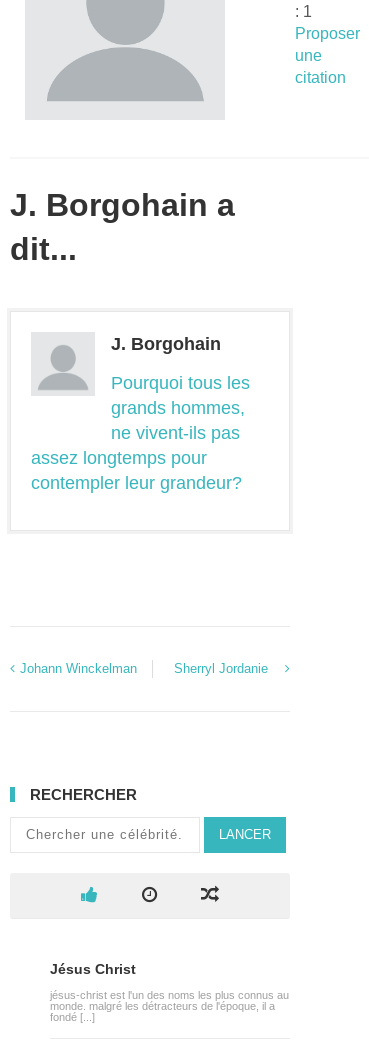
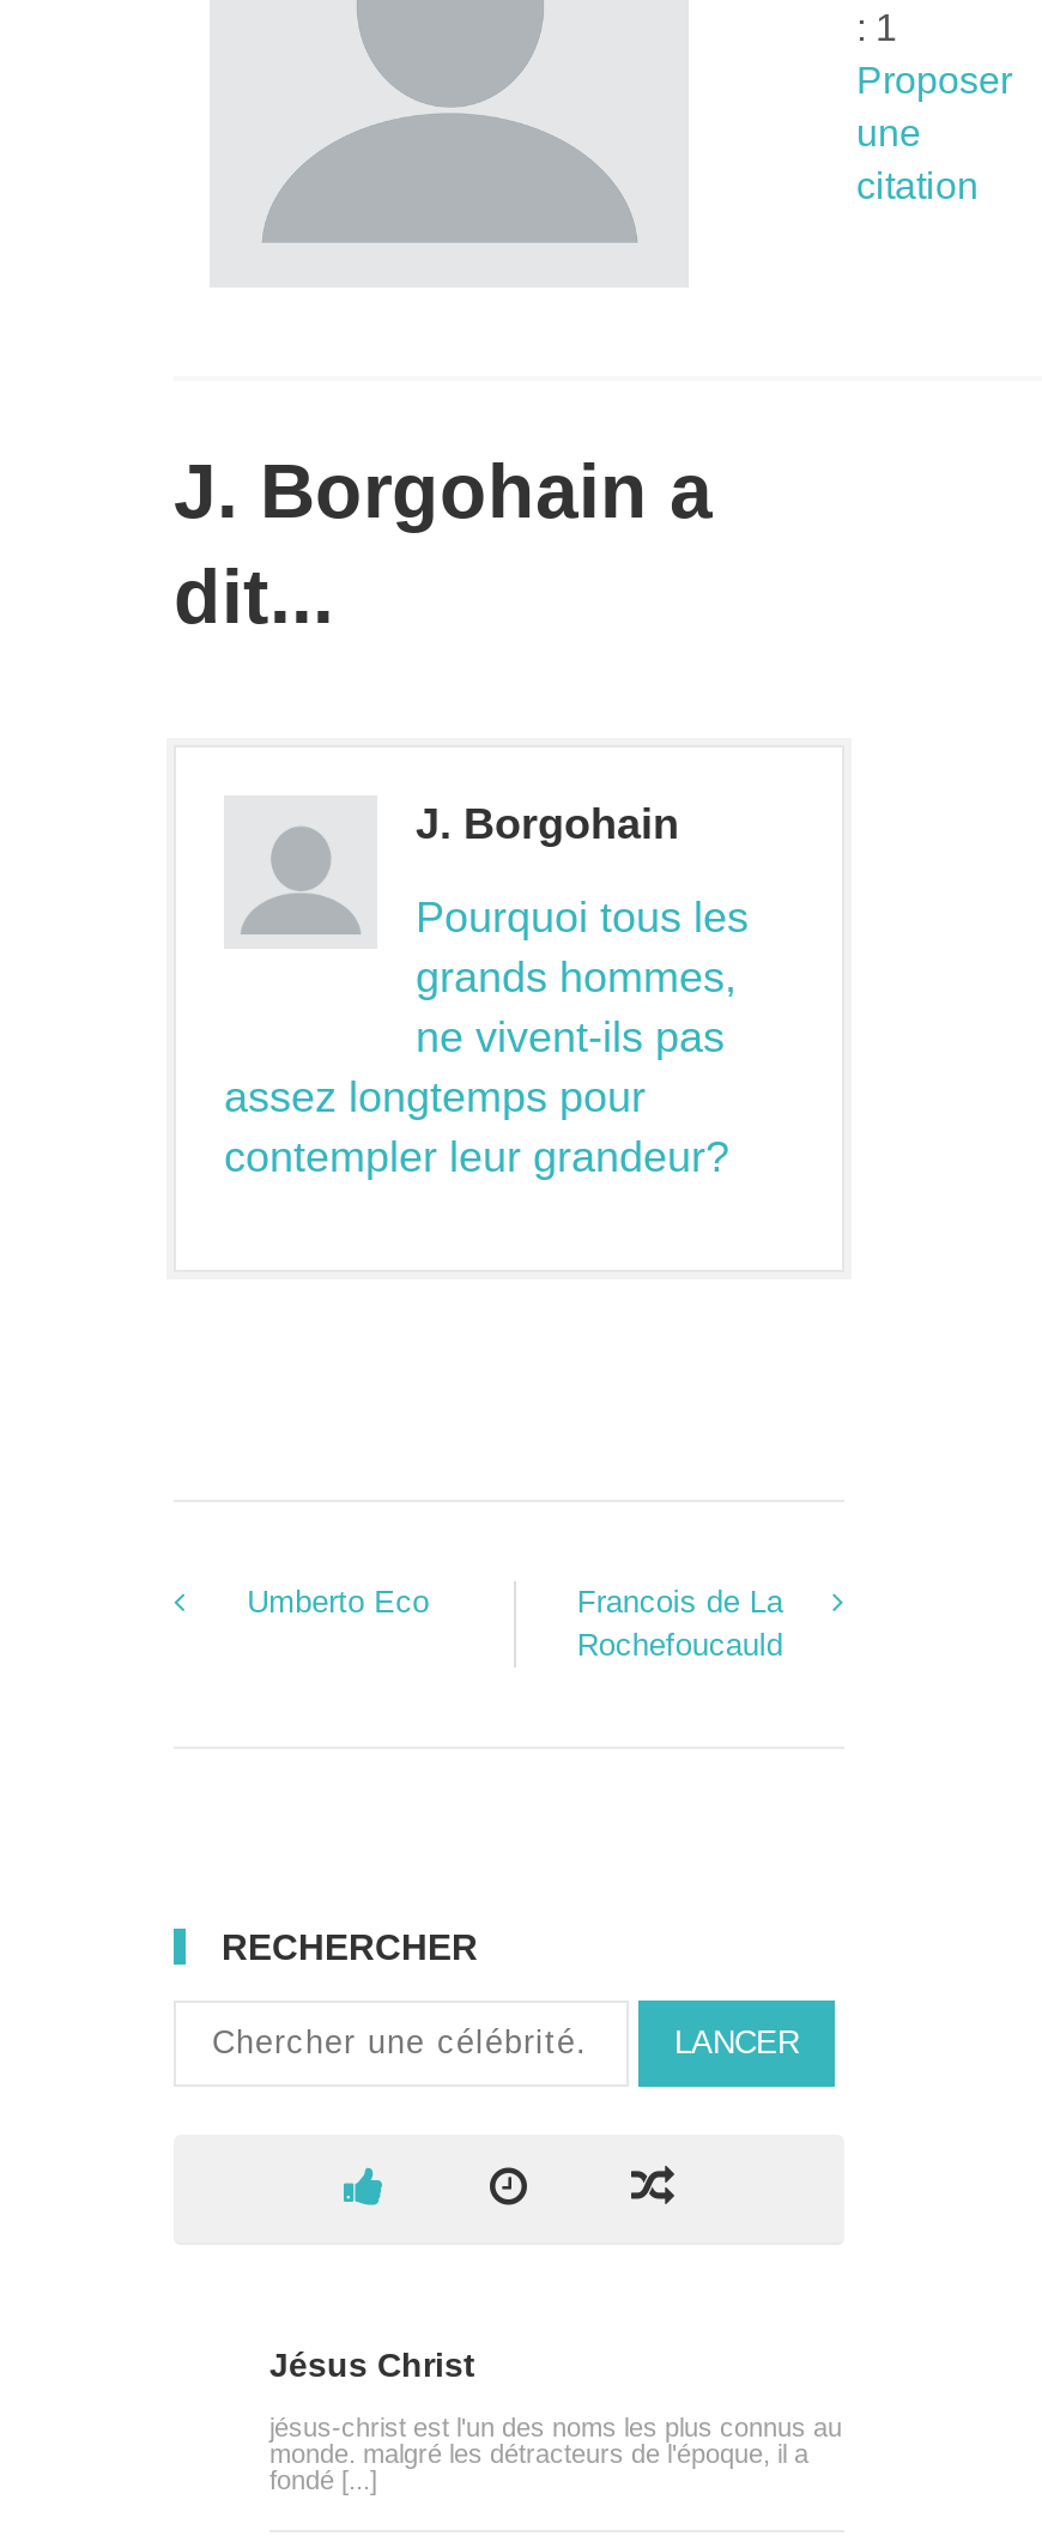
[20,661,268,676] Johann Winckelman | Sherryl Jordanie -> [247,1583,783,1662] Umberto Eco | Francois de La | Rochefoucauld

